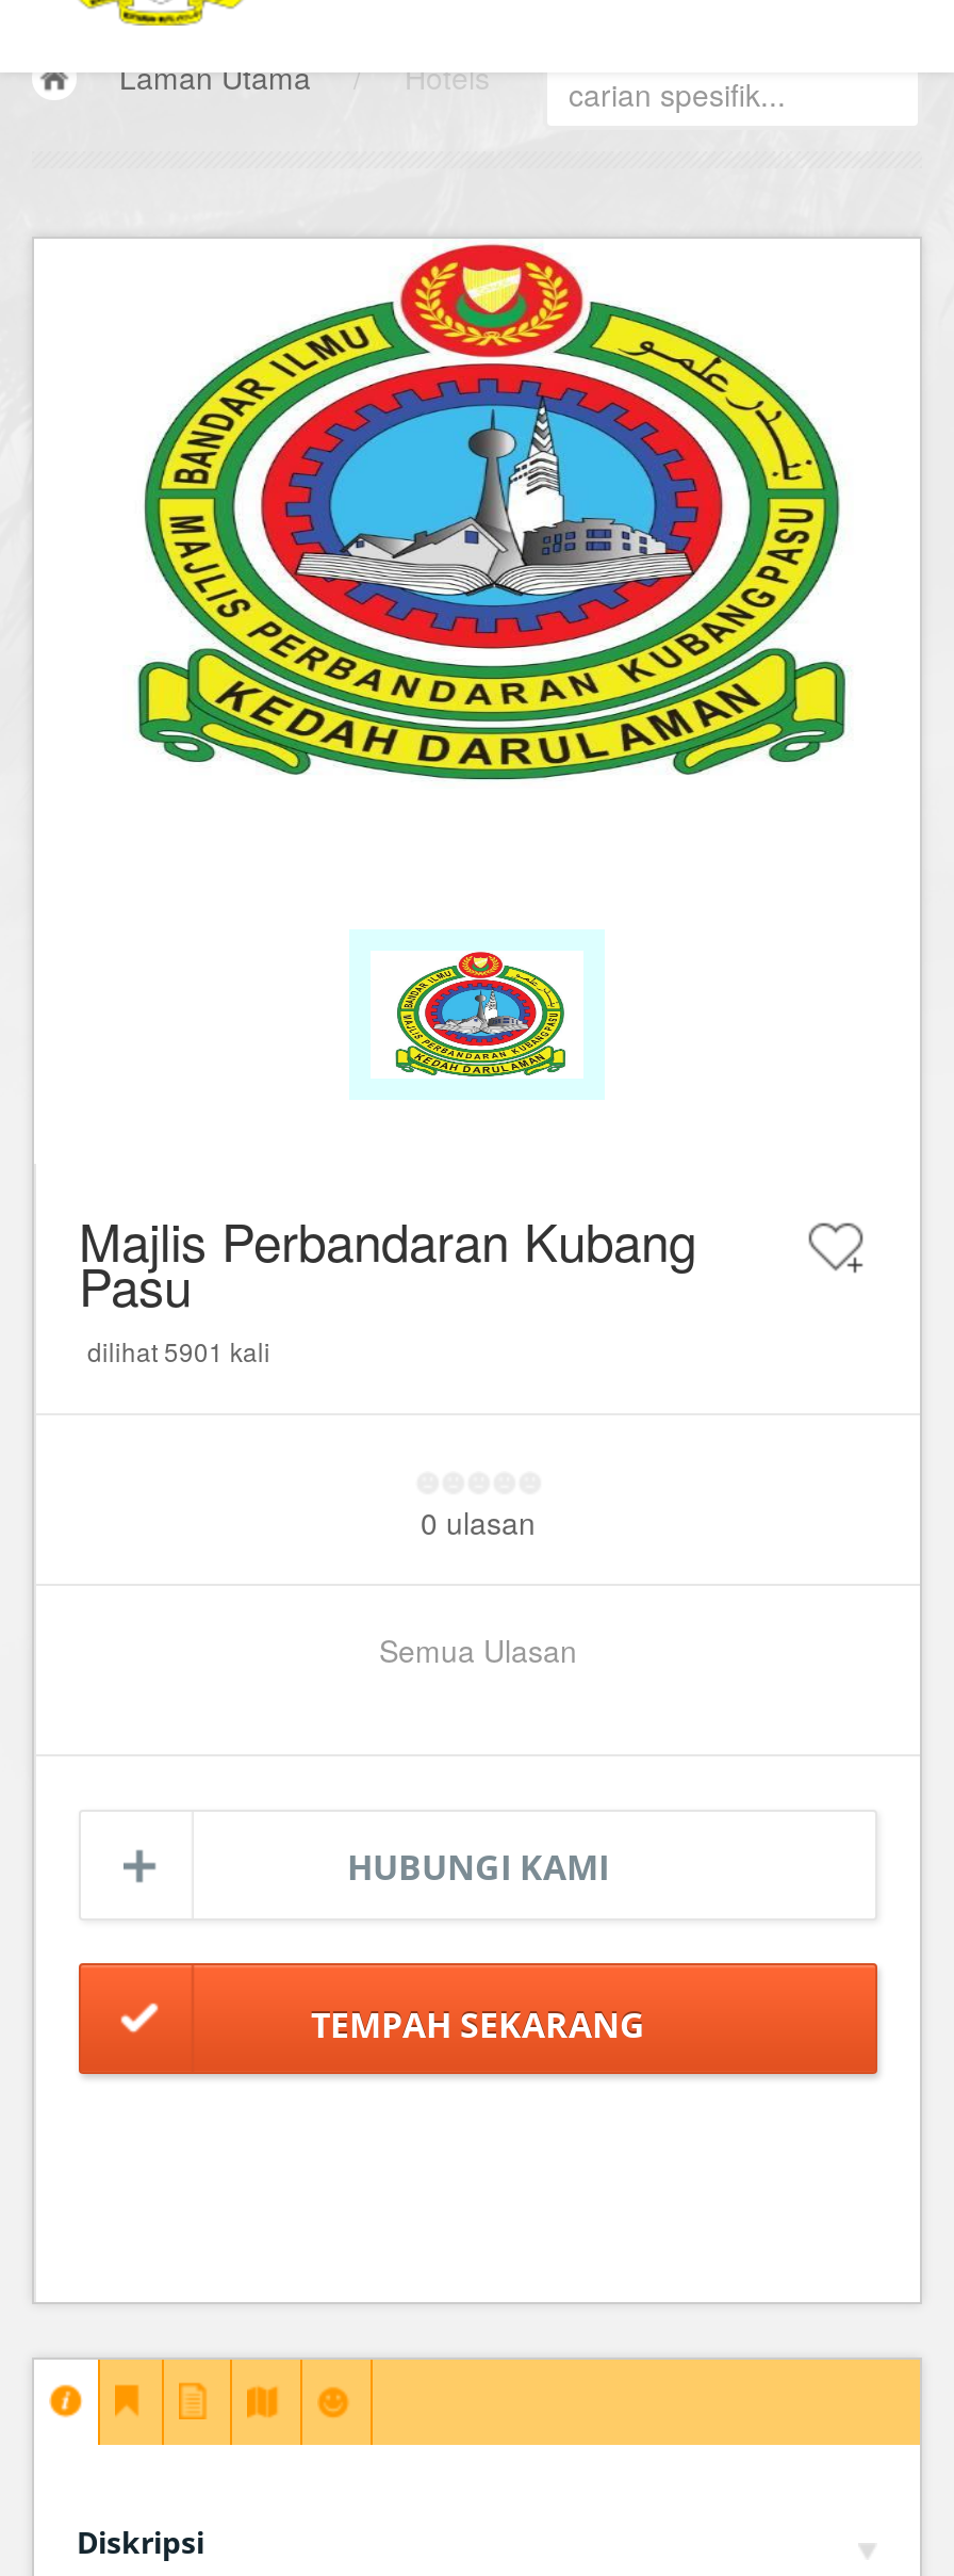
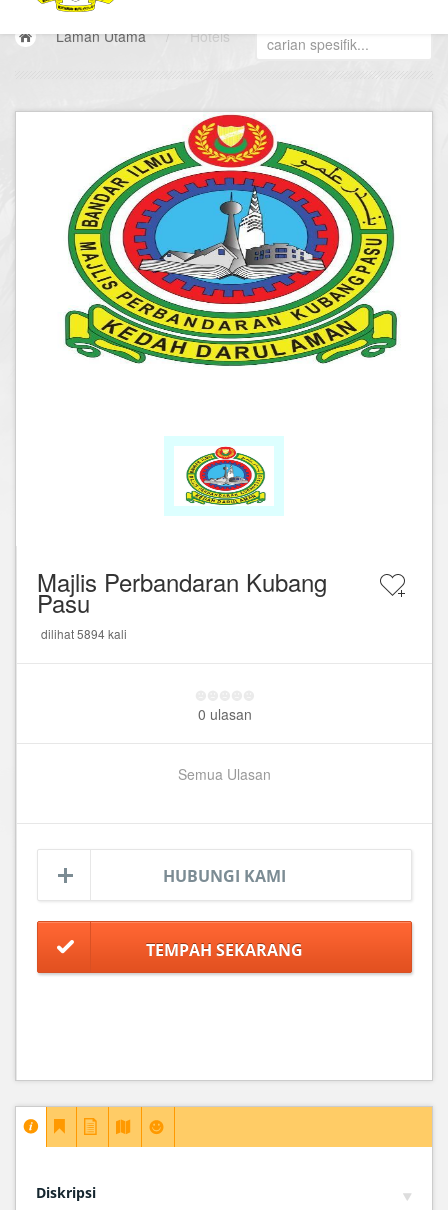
[87,1332,270,1368] dilihat 5901 kali -> [41,625,127,642] dilihat 5894 kali

